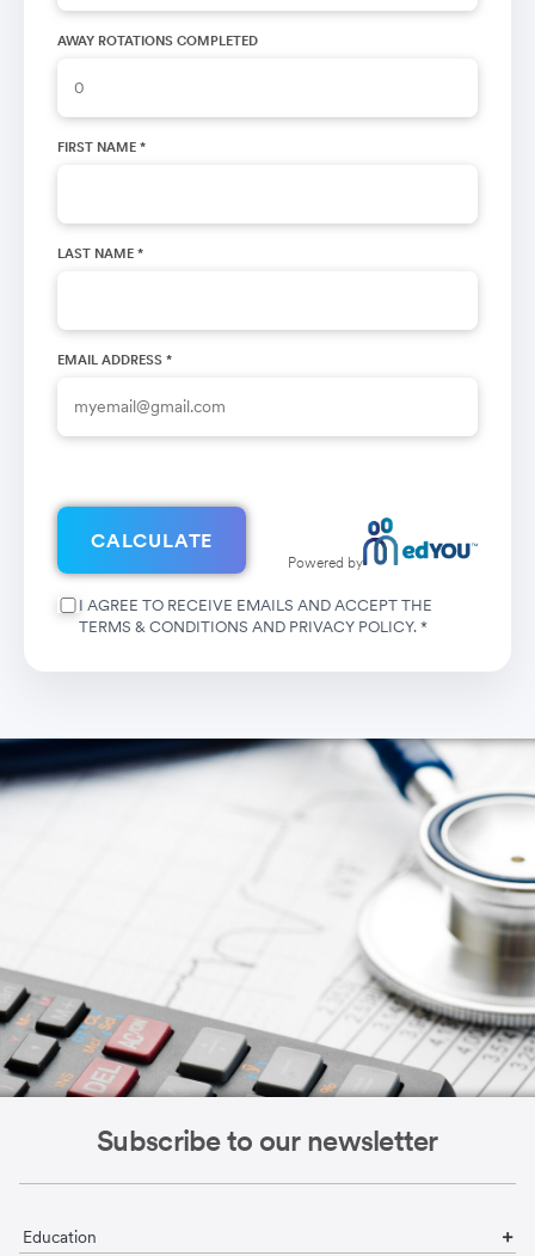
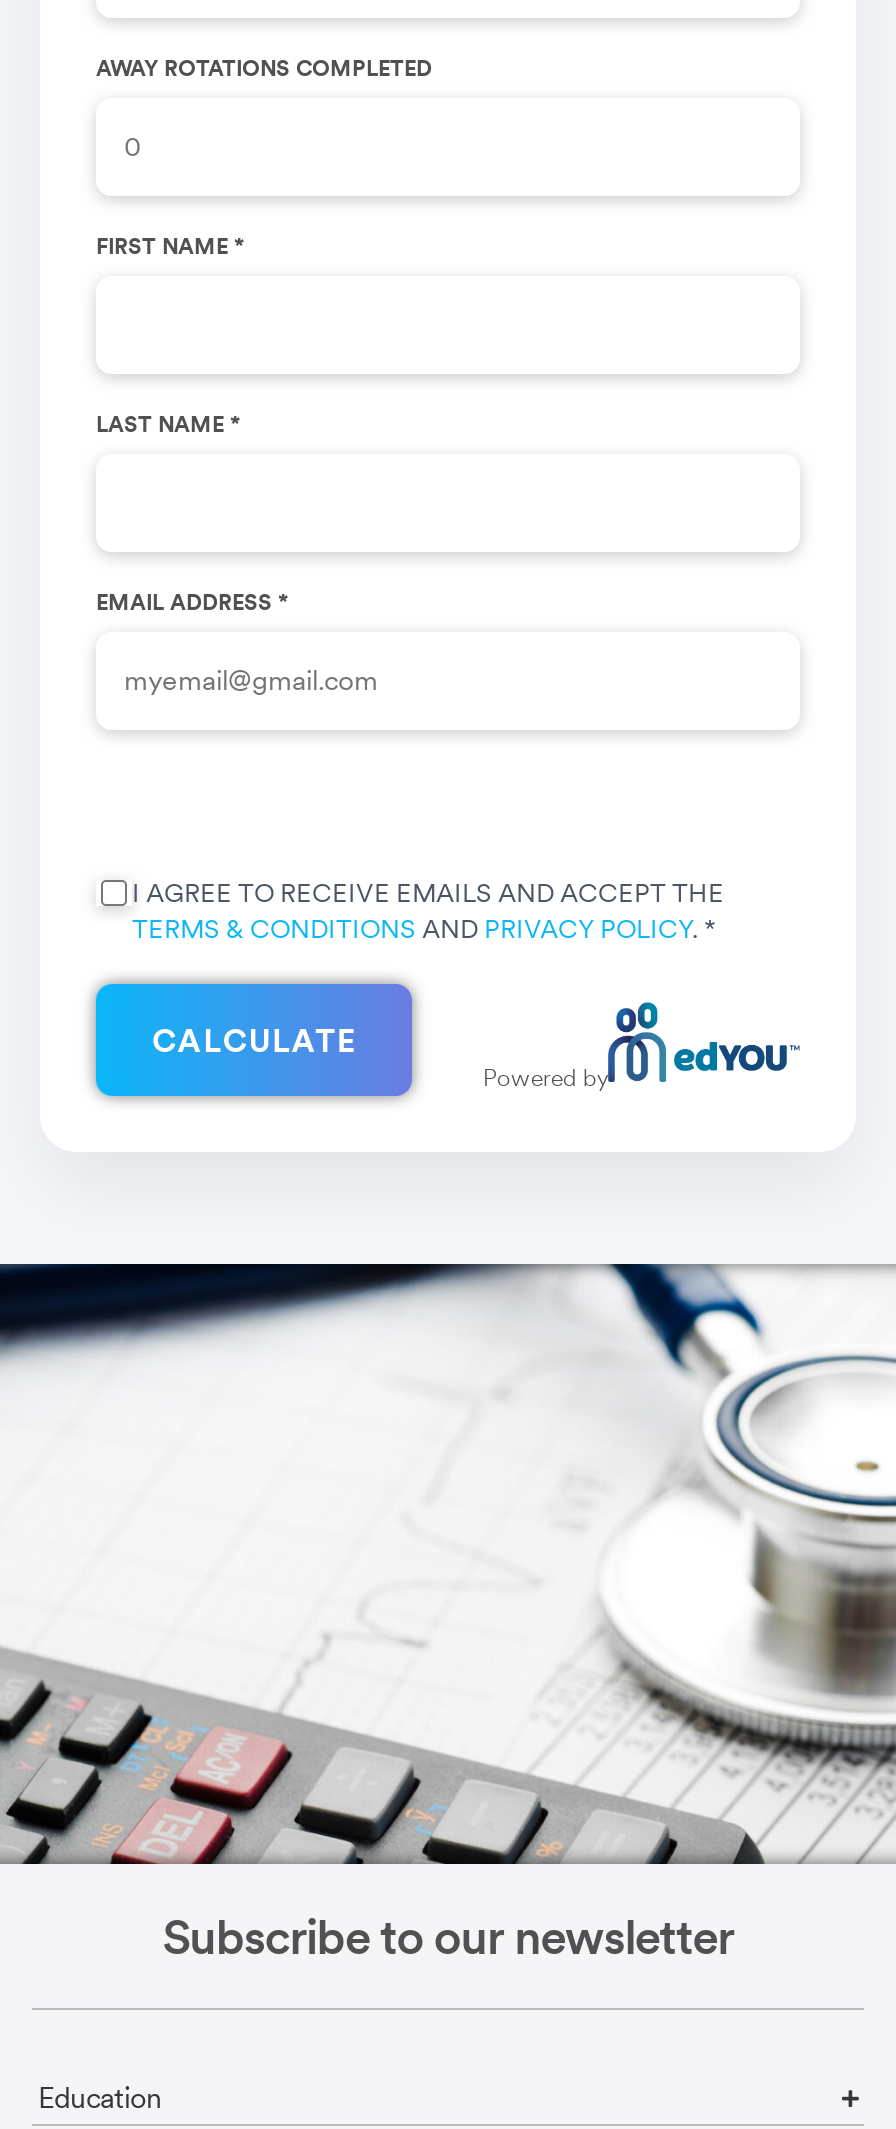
moved [91,528,364,571] -> [152,1020,609,1092]: CALCULATE | Powered by
moved [79,595,432,637] -> [132,876,724,946]: I AGREE TO RECEIVE EMAILS AND ACCEPT THE | TERMS & CONDITIONS AND PRIVACY POLICY. *

